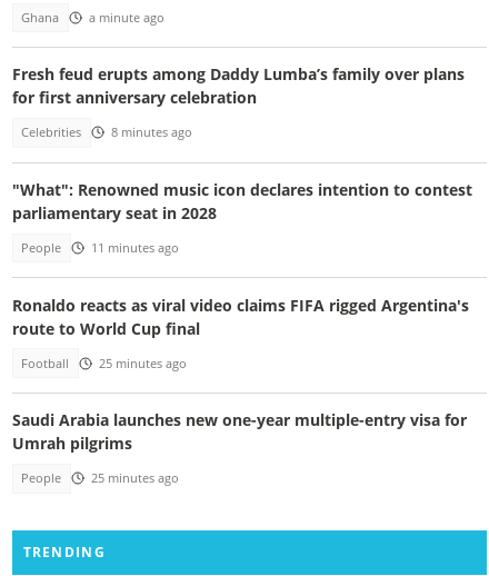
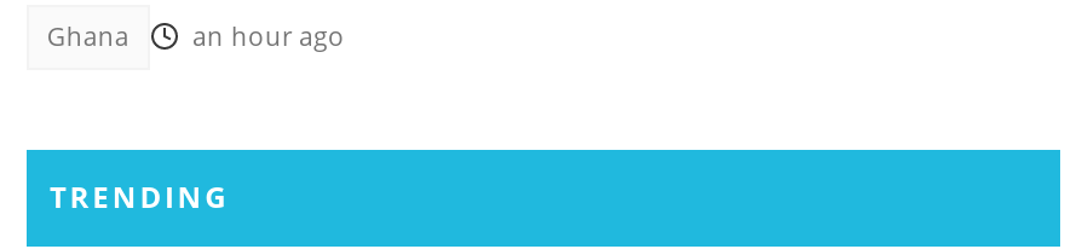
[12,10,472,486] a minute ago | Fresh feud erupts among Daddy Lumba’s family over plans | for first anniversary celebration | Celebrities | 8 minutes ago | "What": Renowned music icon declares intention to contest | parliamentary seat in 2028 | People | 11 minutes ago | Ronaldo reacts as viral video claims FIFA rigged Argentina's | route to World Cup final | Football | 25 minutes ago | Saudi Arabia launches new one-year multiple-entry visa for | Umrah pilgrims | People | 25 minutes ago -> [192,20,345,54] an hour ago

